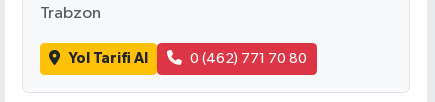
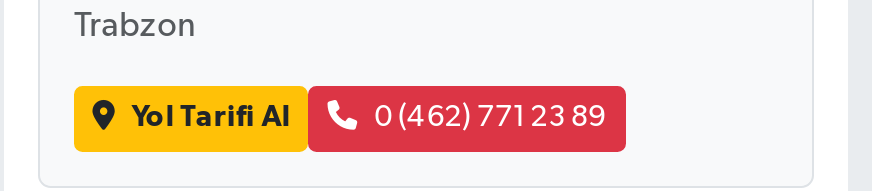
[190,51,307,66] 0 (462) 771 70 80 -> [374,102,606,132] 0 (462) 771 23 89

